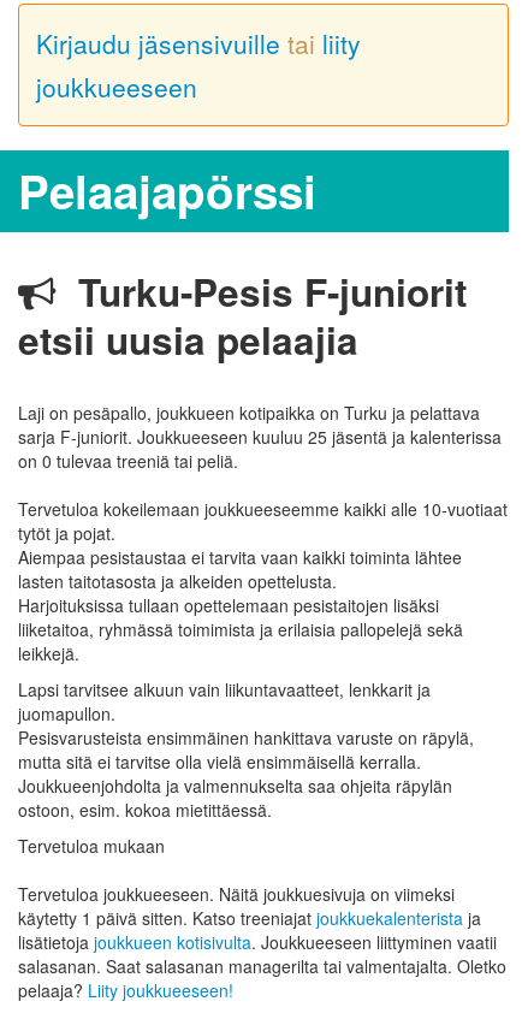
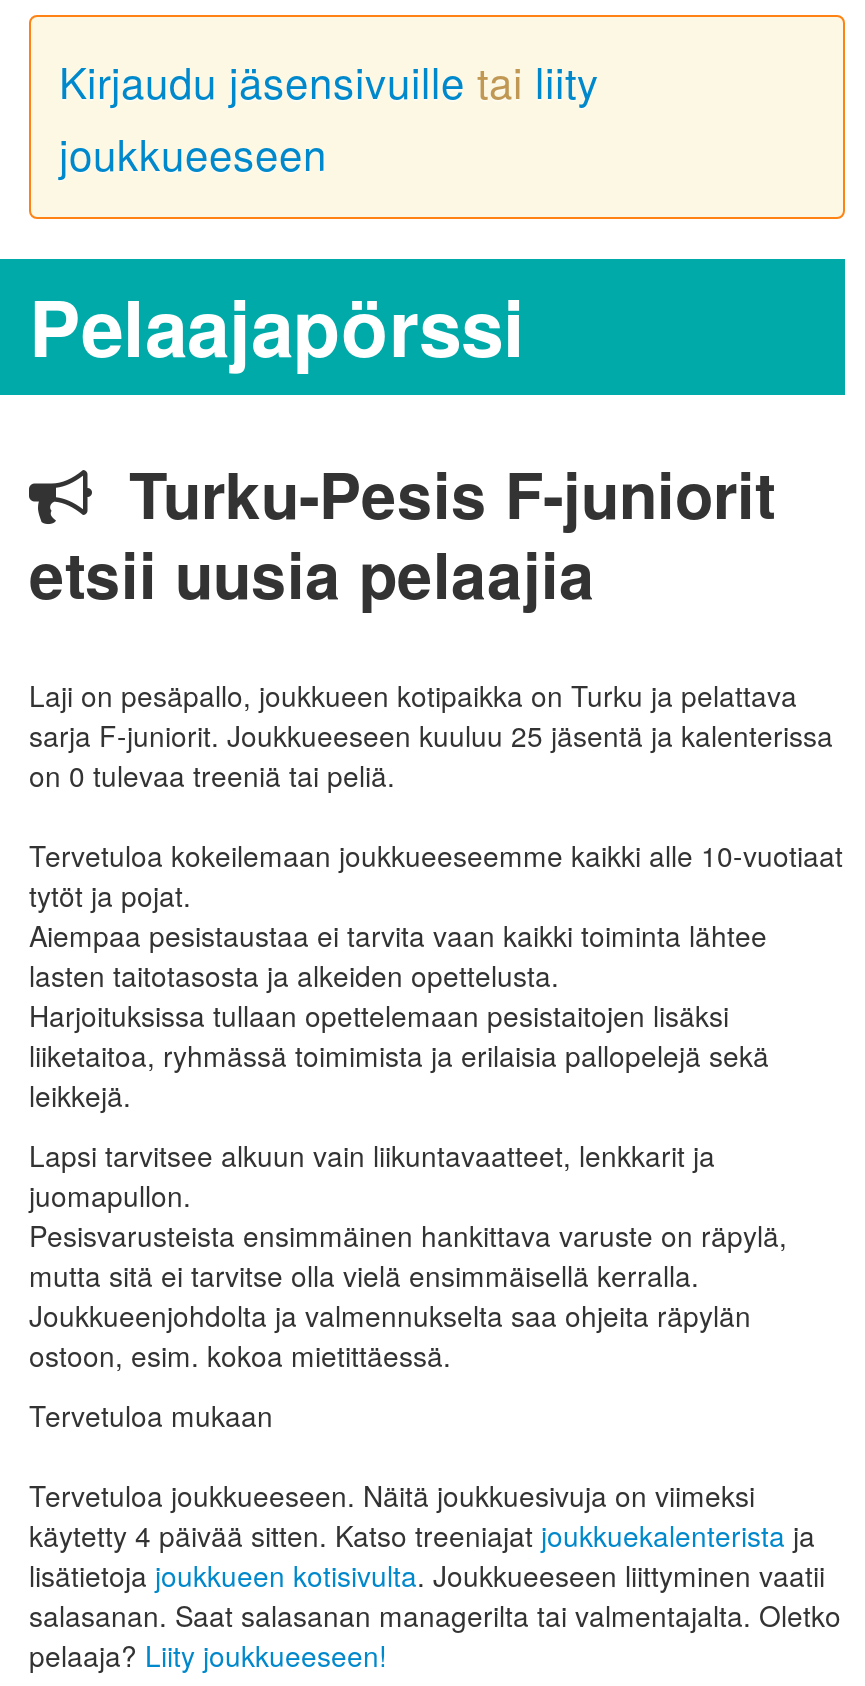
[18,906,481,930] käytetty 1 päivä sitten. Katso treeniajat joukkuekalenterista ja -> [29,1515,815,1555] käytetty 4 päivää sitten. Katso treeniajat joukkuekalenterista ja

